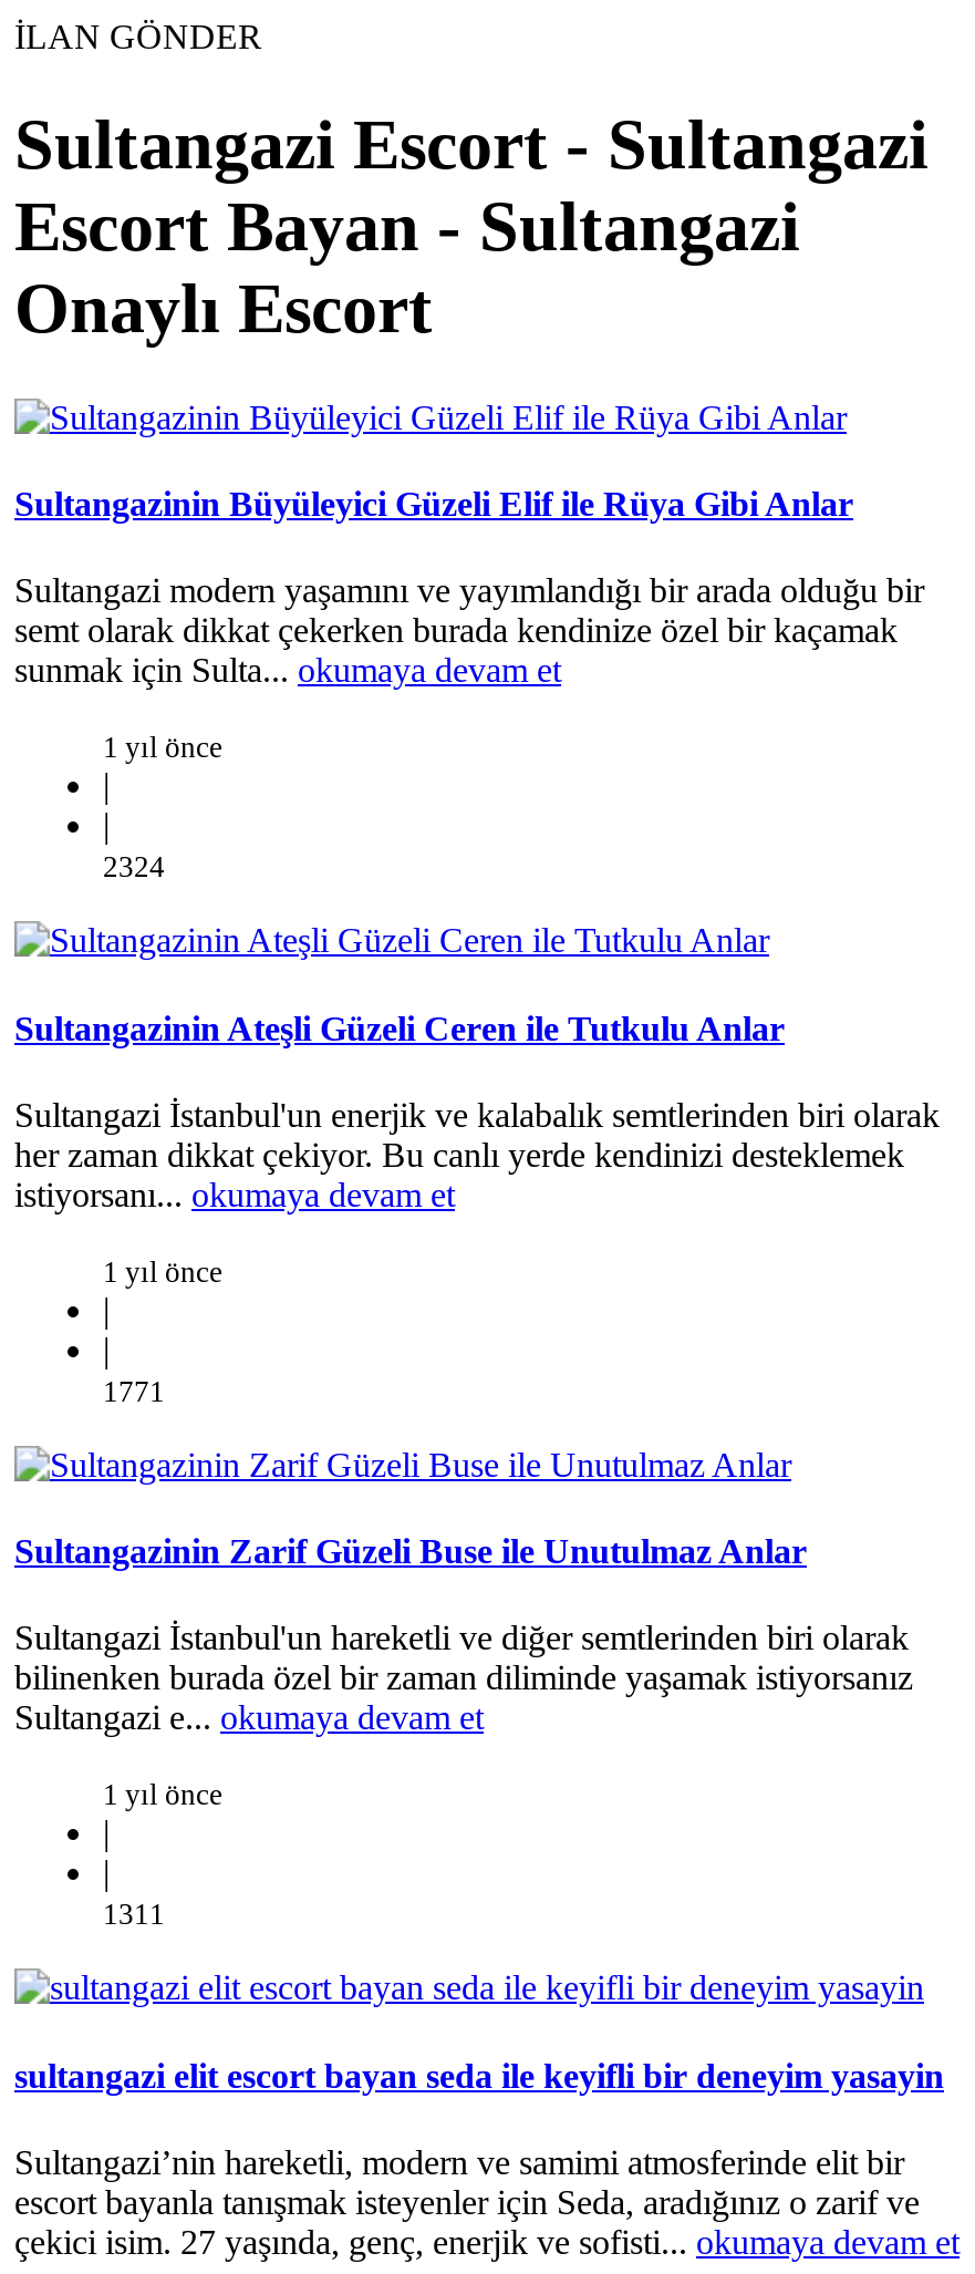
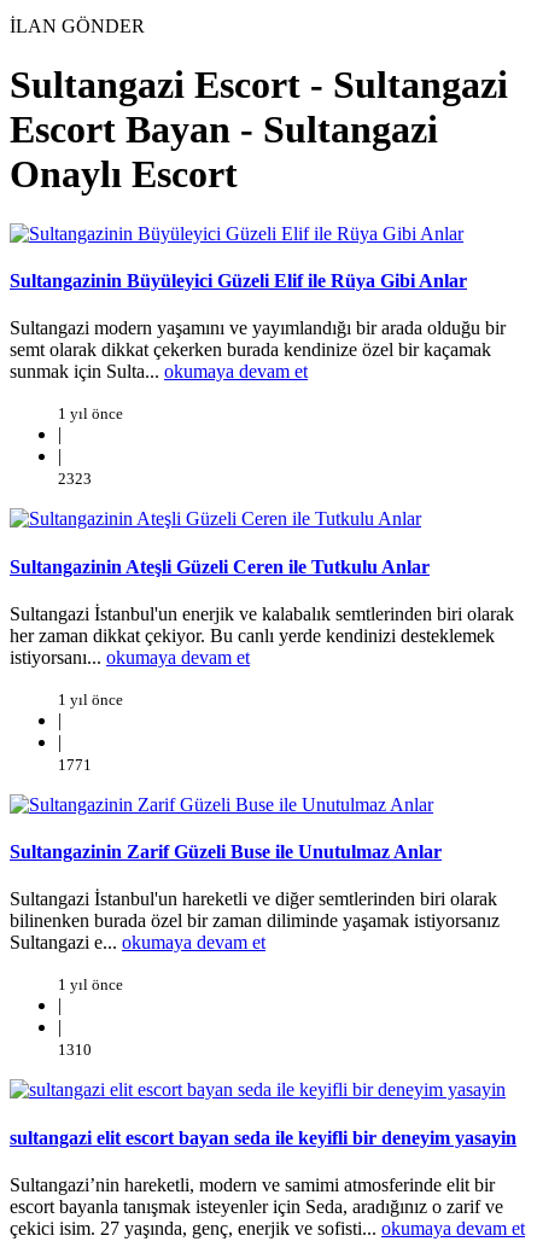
[103,851,165,884] 2324 -> [58,470,92,488] 2323
[103,1899,165,1932] 1311 -> [58,1041,92,1059] 1310

